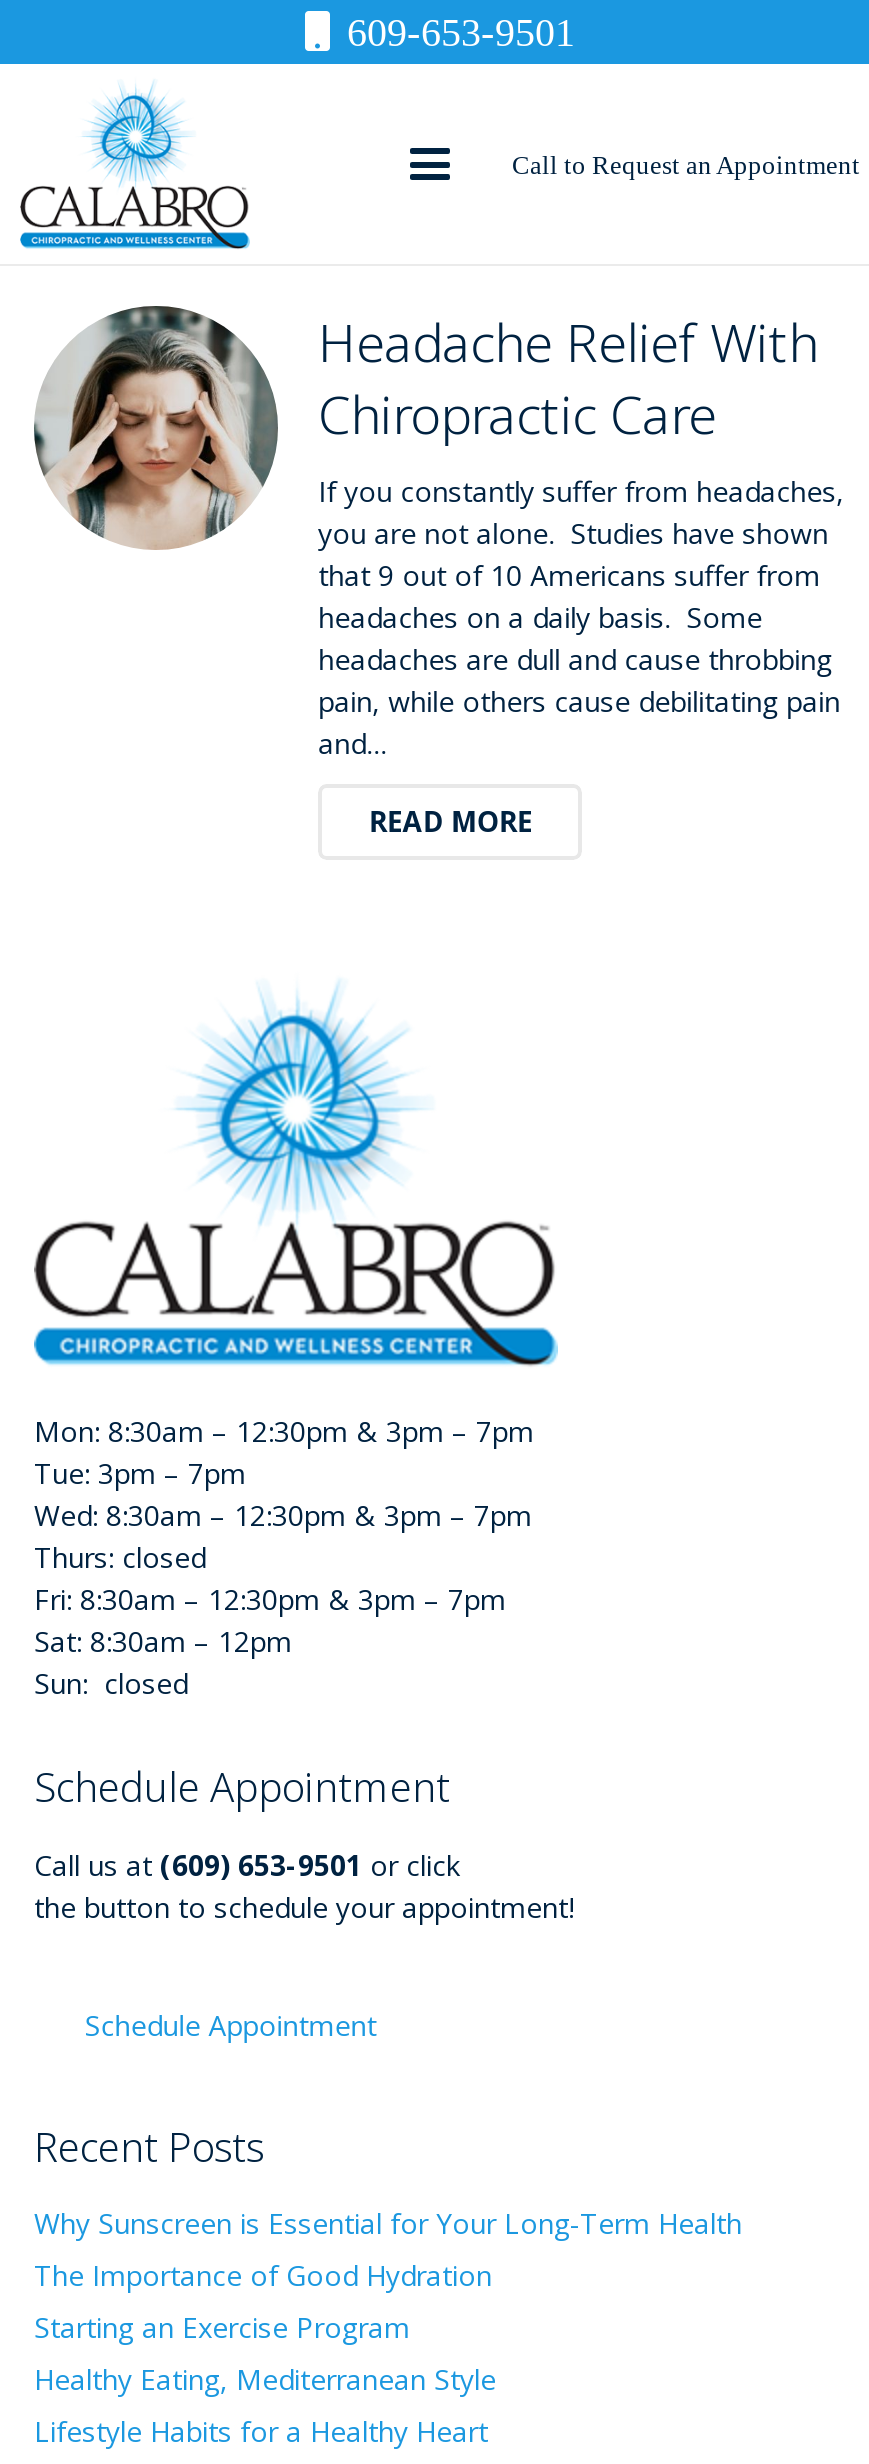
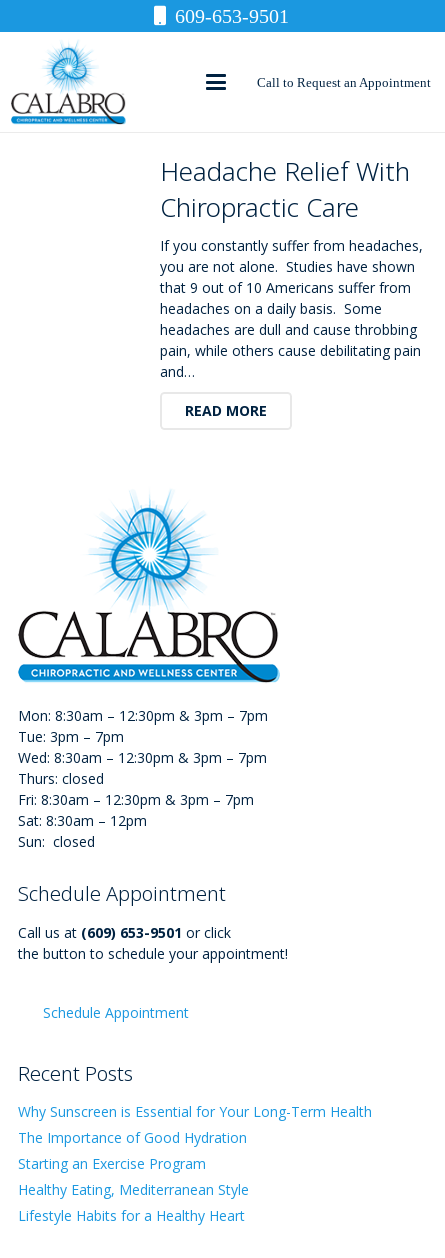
[32,304,280,552] [image] -> none

